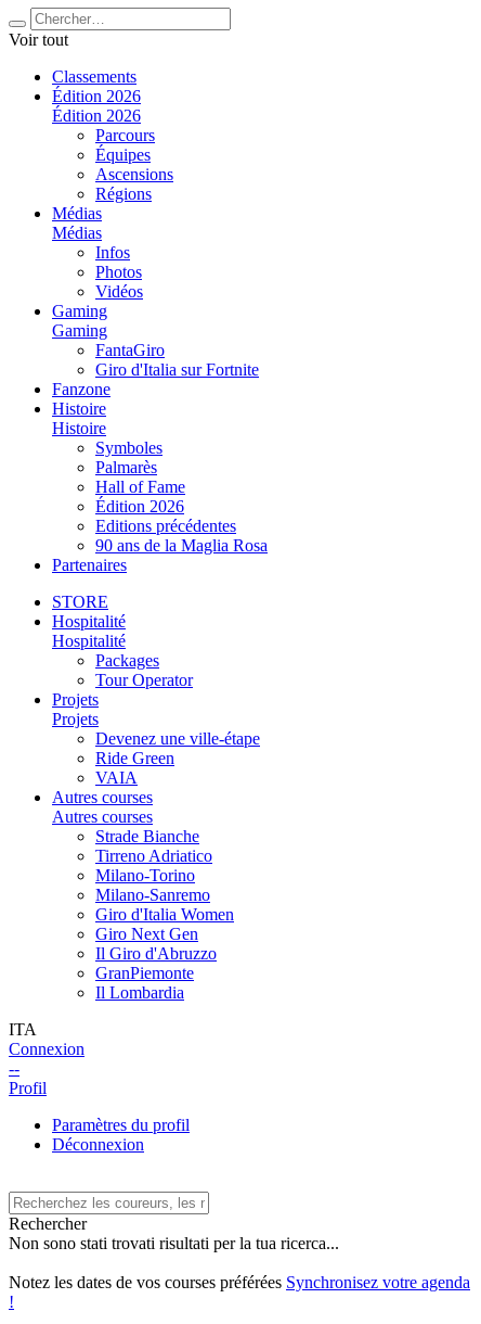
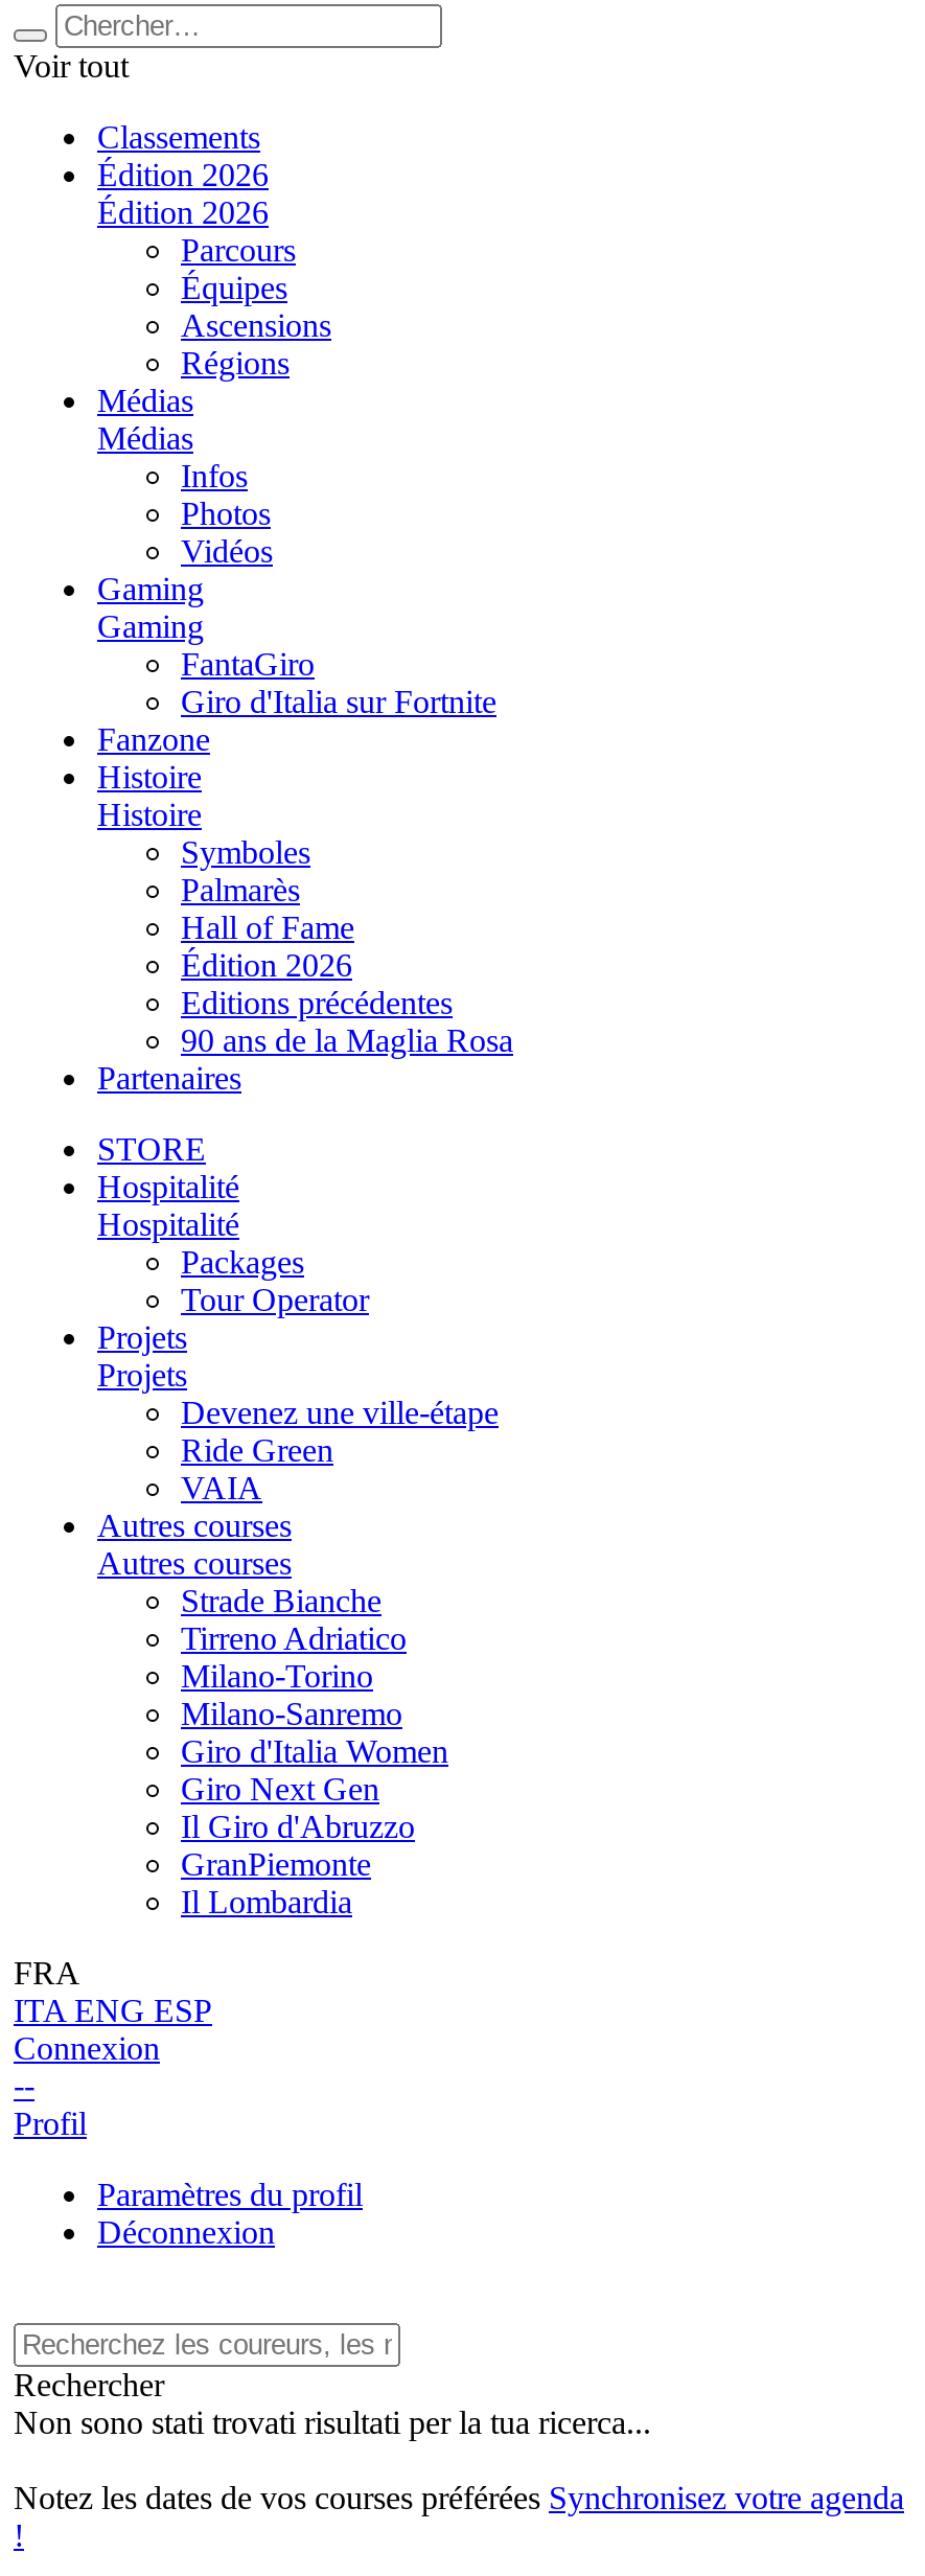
[9,1020,37,1039] ITA -> [14,1955,212,2028] FRA | ITA ENG ESP

